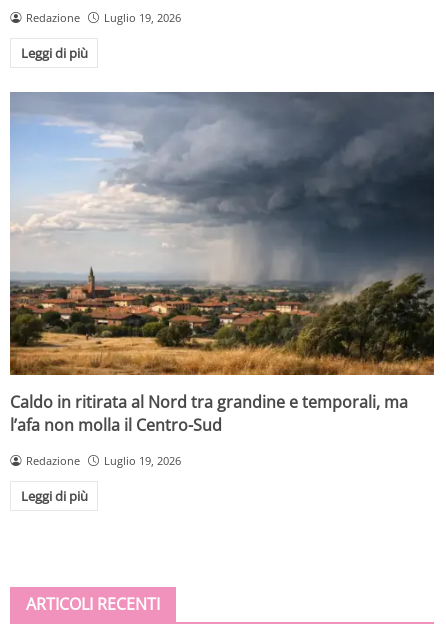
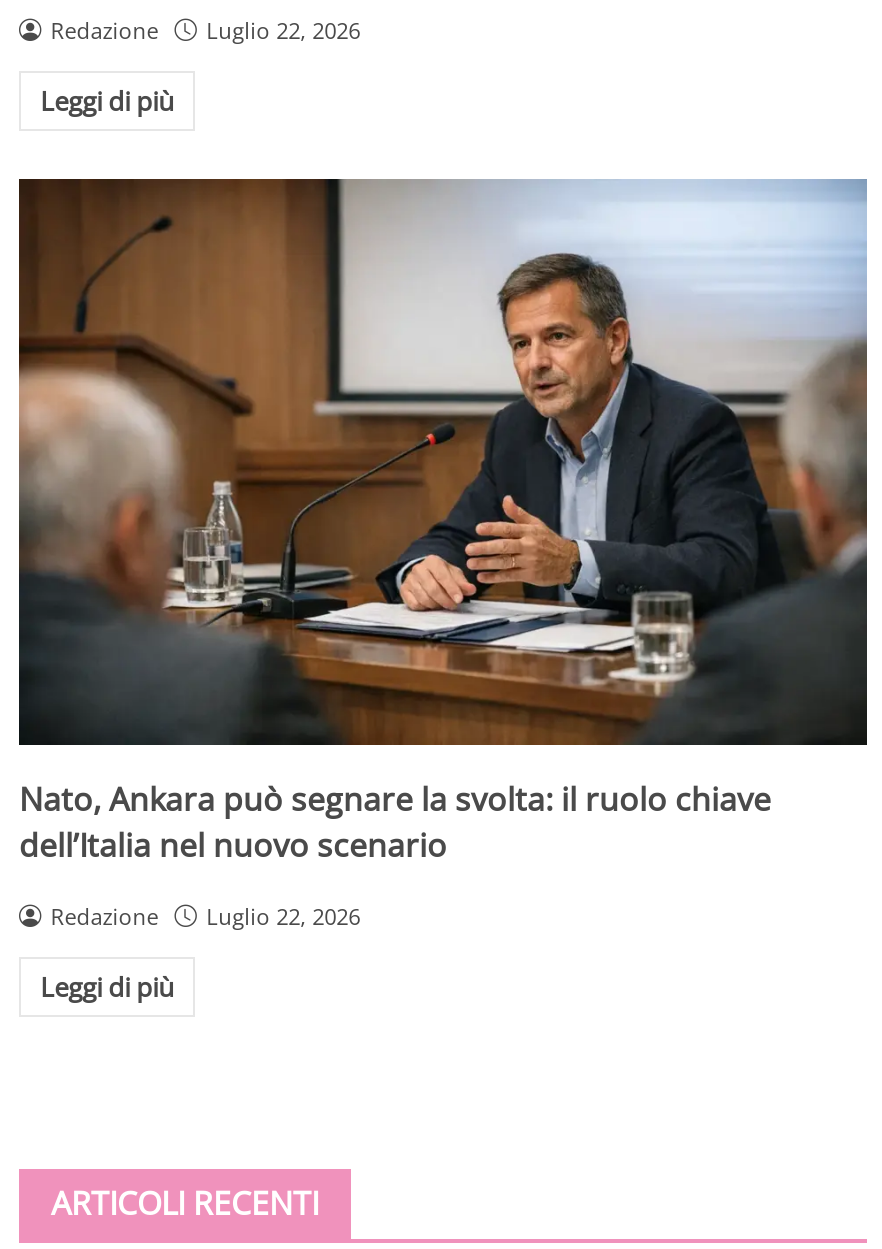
[26,9,181,24] Redazione Luglio 19, 2026 -> [51,14,360,44] Redazione Luglio 22, 2026
[9,91,435,435] [image] | Caldo in ritirata al Nord tra grandine e temporali, ma | l’afa non molla il Centro-Sud -> [17,177,869,866] [image] | Nato, Ankara può segnare la svolta: il ruolo chiave | dell’Italia nel nuovo scenario
[26,452,181,467] Redazione Luglio 19, 2026 -> [51,900,360,930] Redazione Luglio 22, 2026

